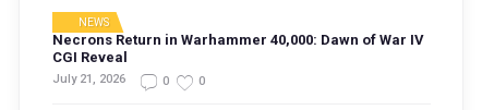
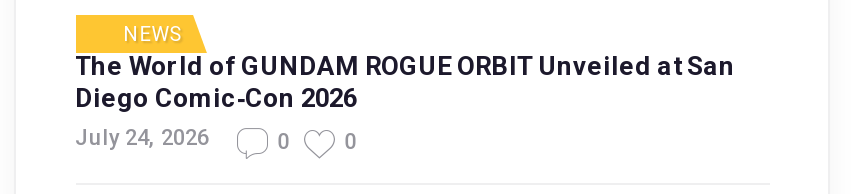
[52,31,424,86] Necrons Return in Warhammer 40,000: Dawn of War IV | CGI Reveal | July 21, 2026 -> [75,51,735,150] The World of GUNDAM ROGUE ORBIT Unveiled at San | Diego Comic‑Con 2026 | July 24, 2026

